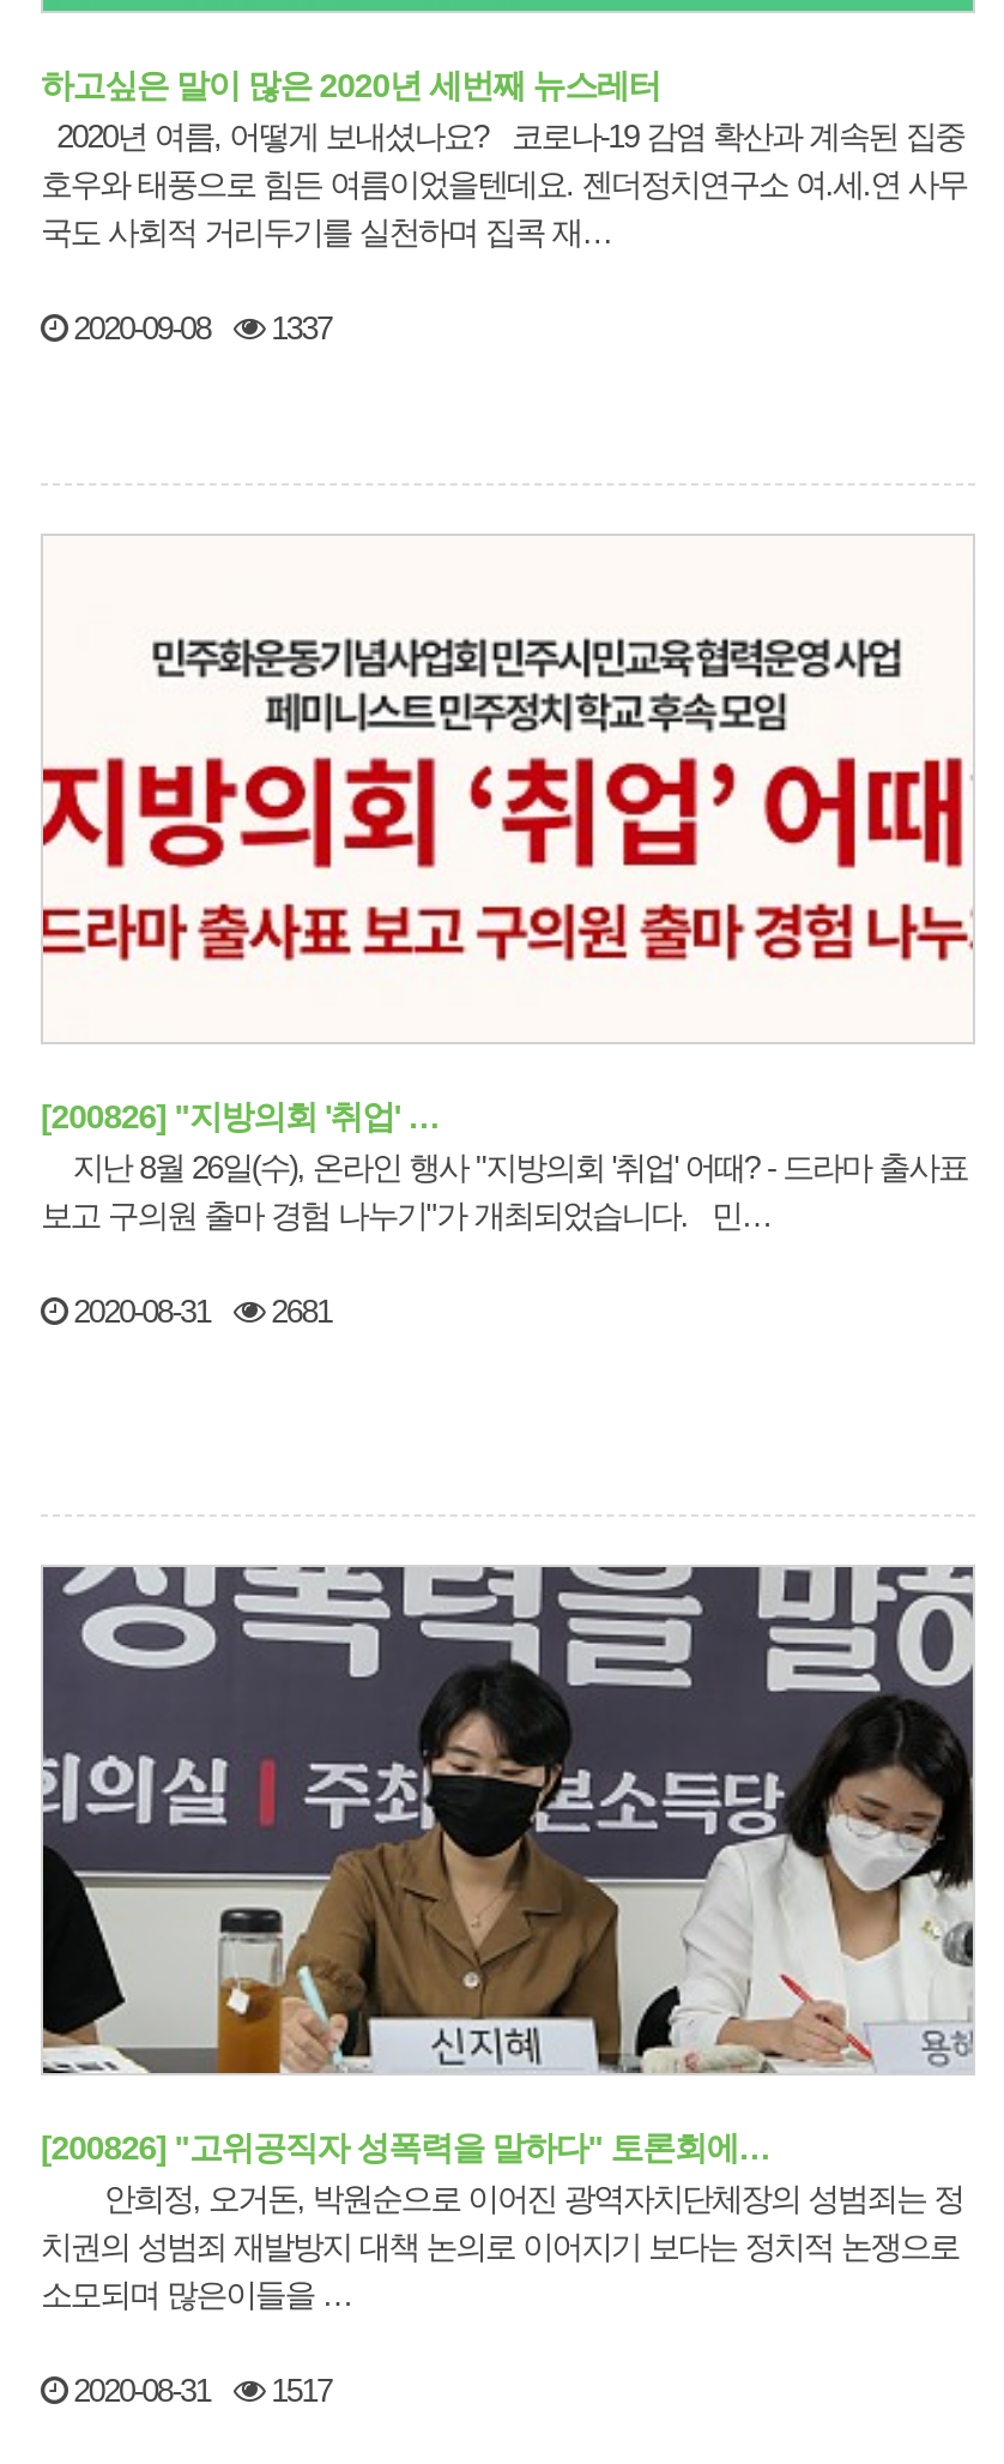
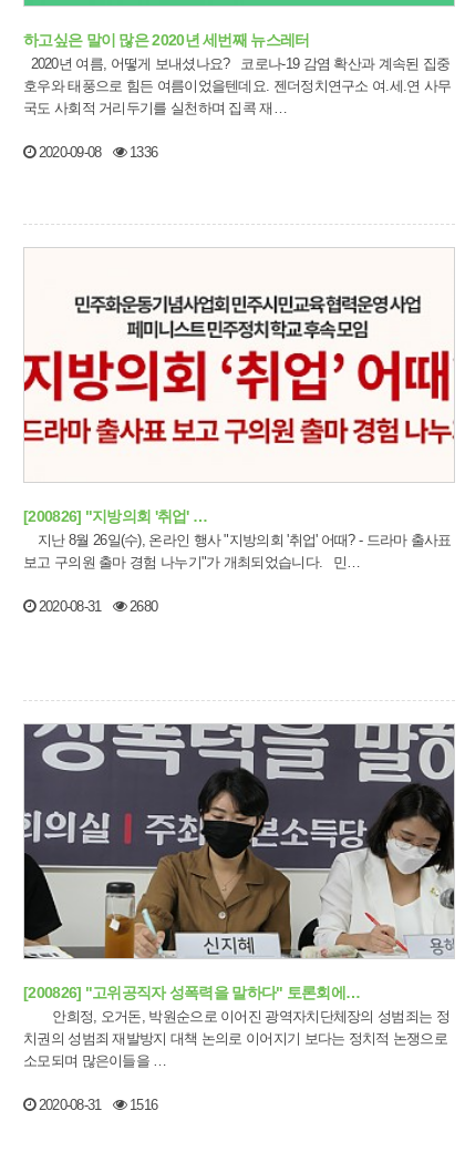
[65,312,331,347] 2020-09-08 1337 -> [35,144,158,161] 2020-09-08 1336
[65,1295,331,1331] 2020-08-31 2681 -> [35,599,158,615] 2020-08-31 2680
[65,2374,331,2410] 2020-08-31 1517 -> [35,1097,158,1114] 2020-08-31 1516

